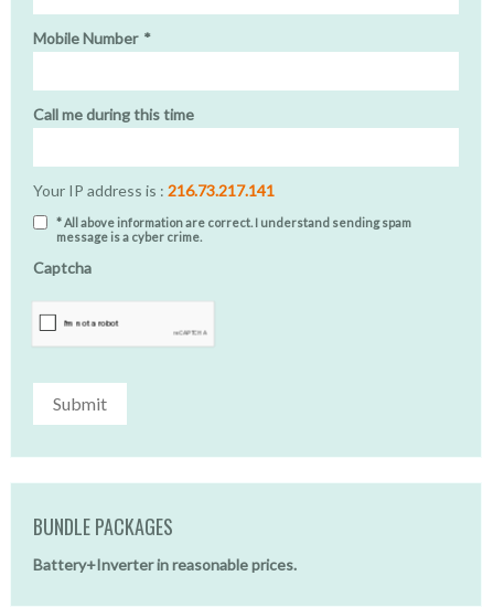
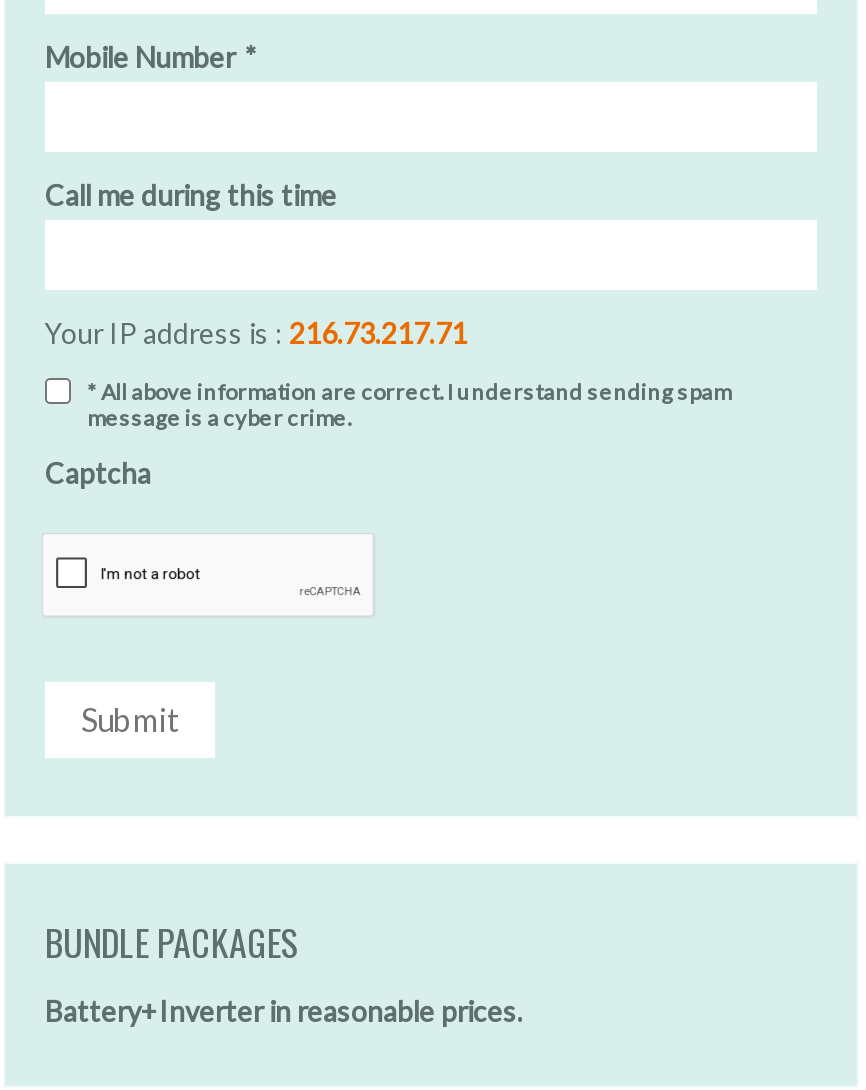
[33,181,275,200] Your IP address is : 216.73.217.141 -> [45,316,467,350] Your IP address is : 216.73.217.71

